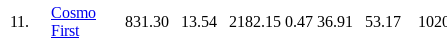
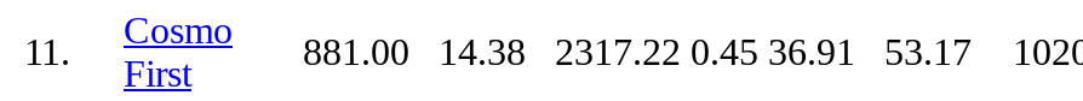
[125,13,169,30] 831.30 -> [303,31,409,72] 881.00
[181,13,217,30] 13.54 -> [439,31,526,72] 14.38
[229,13,353,30] 2182.15 0.47 36.91 -> [555,31,855,72] 2317.22 0.45 36.91

